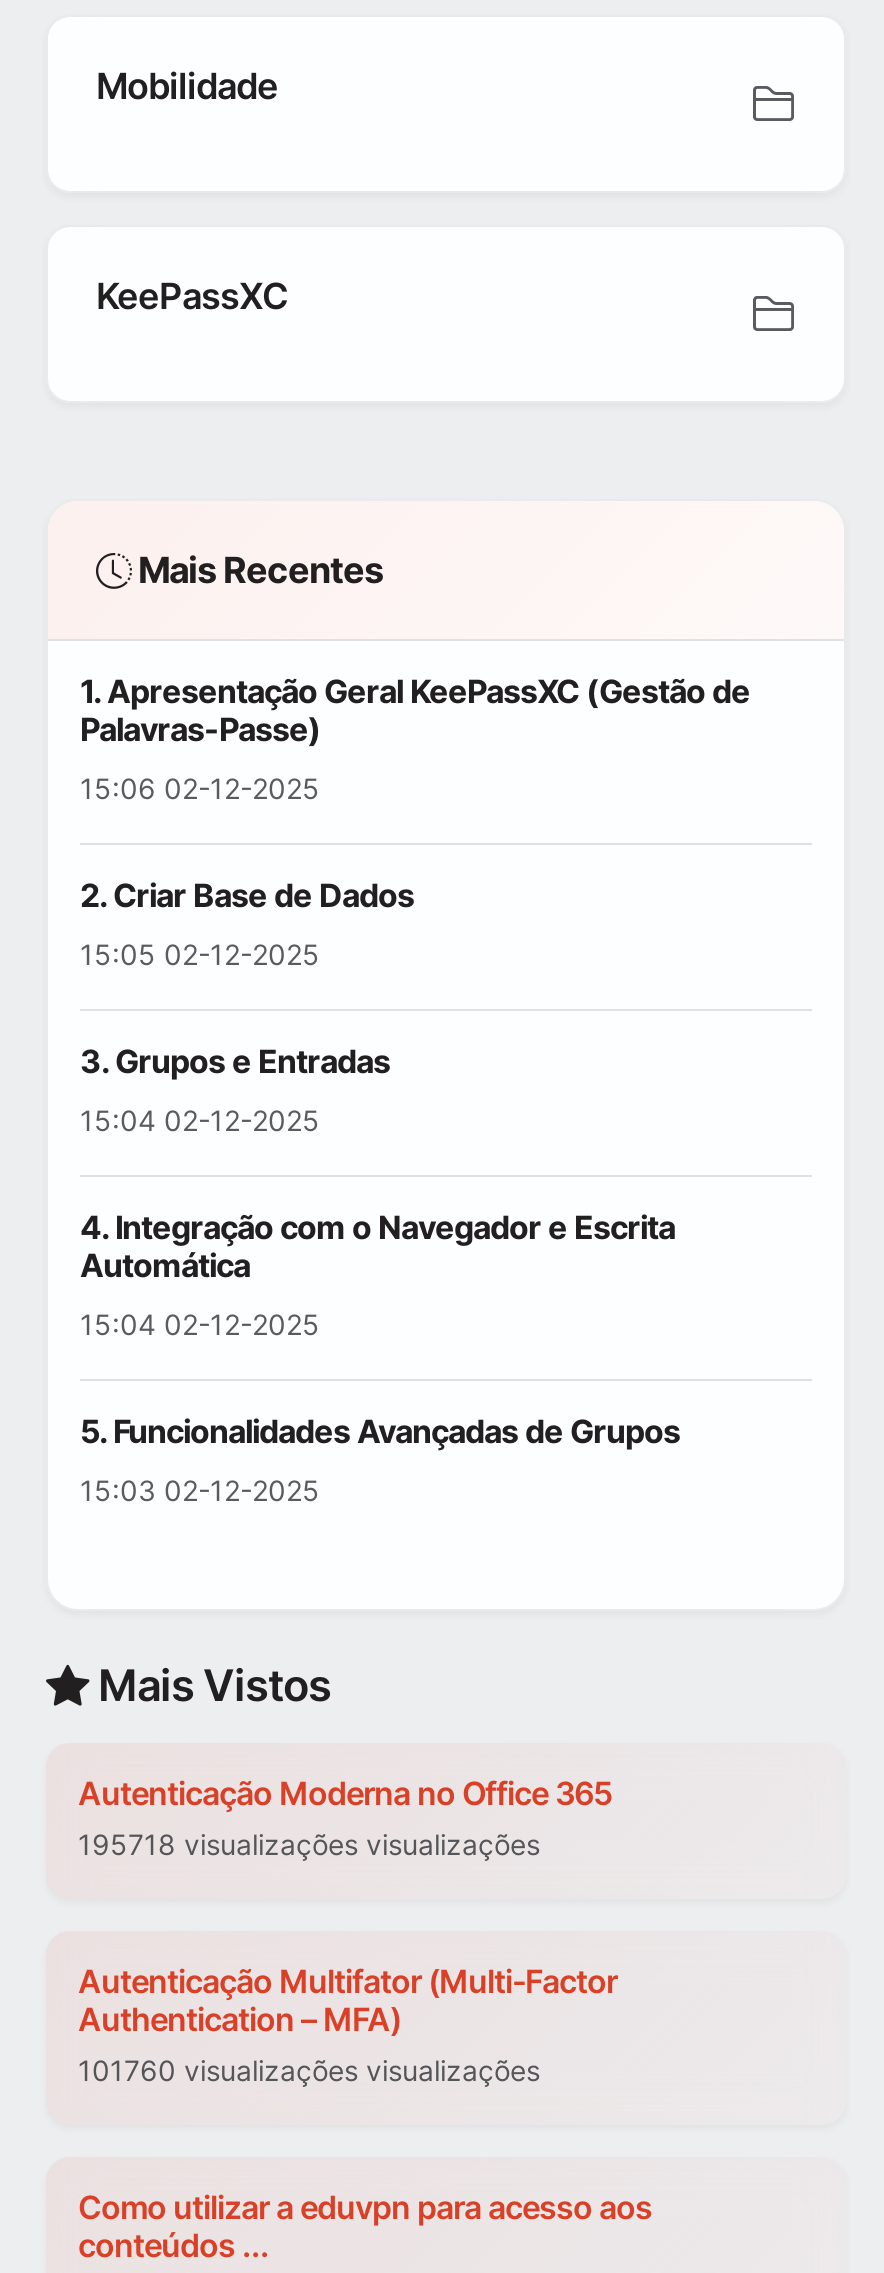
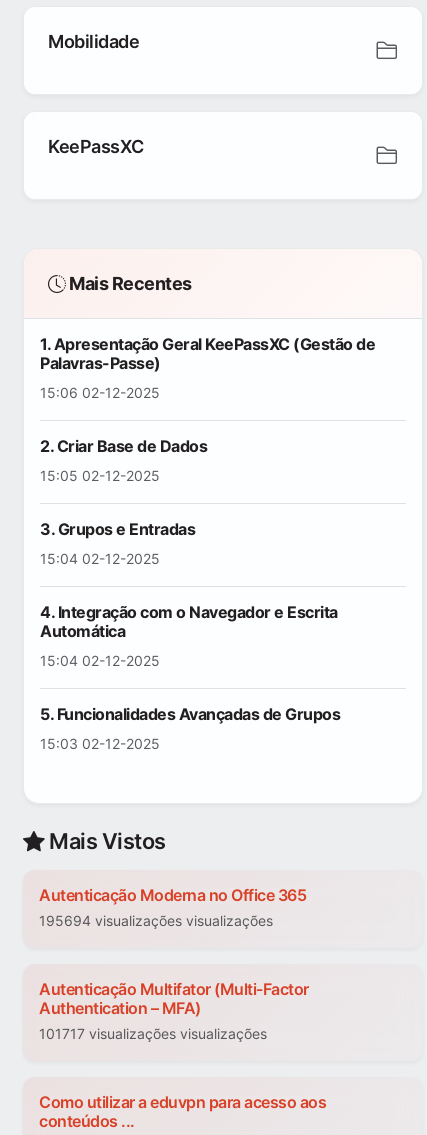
[78,1828,540,1862] 195718 visualizações visualizações -> [39,912,273,929] 195694 visualizações visualizações
[78,2054,540,2088] 101760 visualizações visualizações -> [39,1025,267,1042] 101717 visualizações visualizações

